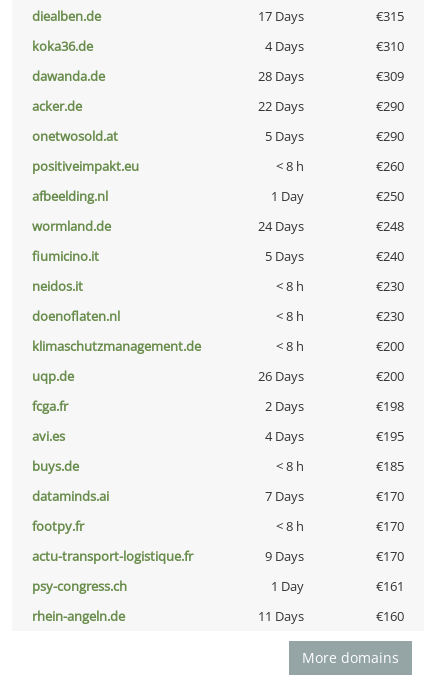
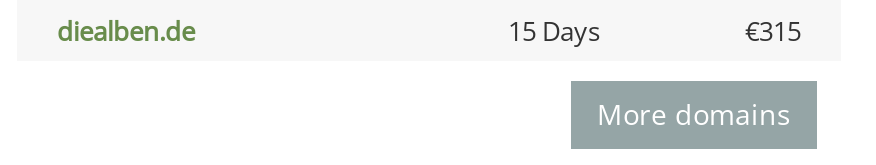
[257,7,303,25] 17 Days -> [508,13,600,49] 15 Days
[32,37,404,625] koka36.de | 4 Days | €310 | dawanda.de | 28 Days | €309 | acker.de | 22 Days | €290 | onetwosold.at | 5 Days | €290 | positiveimpakt.eu | < 8 h | €260 | afbeelding.nl | 1 Day | €250 | wormland.de | 24 Days | €248 | fiumicino.it | 5 Days | €240 | neidos.it | < 8 h | €230 | doenoflaten.nl | < 8 h | €230 | klimaschutzmanagement.de | < 8 h | €200 | uqp.de | 26 Days | €200 | fcga.fr | 2 Days | €198 | avi.es | 4 Days | €195 | buys.de | < 8 h | €185 | dataminds.ai | 7 Days | €170 | footpy.fr | < 8 h | €170 | actu-transport-logistique.fr | 9 Days | €170 | psy-congress.ch | 1 Day | €161 | rhein-angeln.de | 11 Days | €160 -> none

